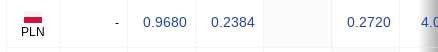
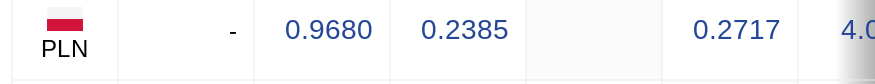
[211,14,255,30] 0.2384 -> [421,13,509,45] 0.2385
[347,14,391,30] 0.2720 -> [693,13,781,45] 0.2717

